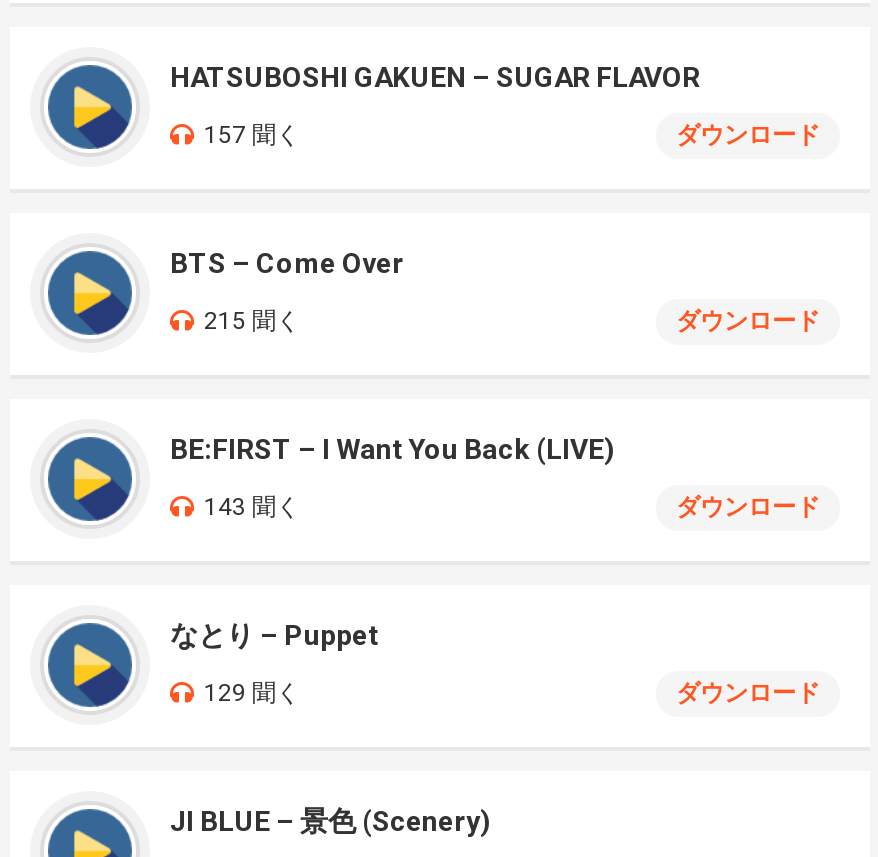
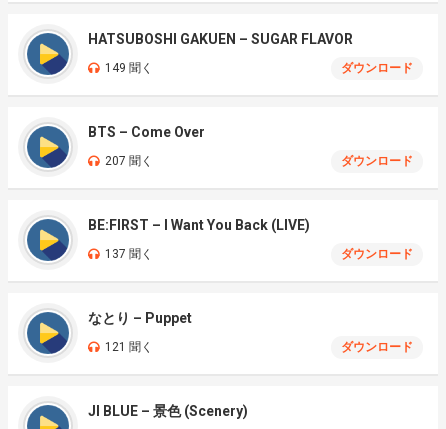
[204,121,300,149] 157 聞く -> [105,61,153,75] 149 聞く
[204,307,300,335] 215 聞く -> [105,154,153,168] 207 聞く
[204,493,300,521] 143 聞く -> [105,247,153,261] 137 聞く
[204,679,300,707] 129 聞く -> [105,340,153,354] 121 聞く

